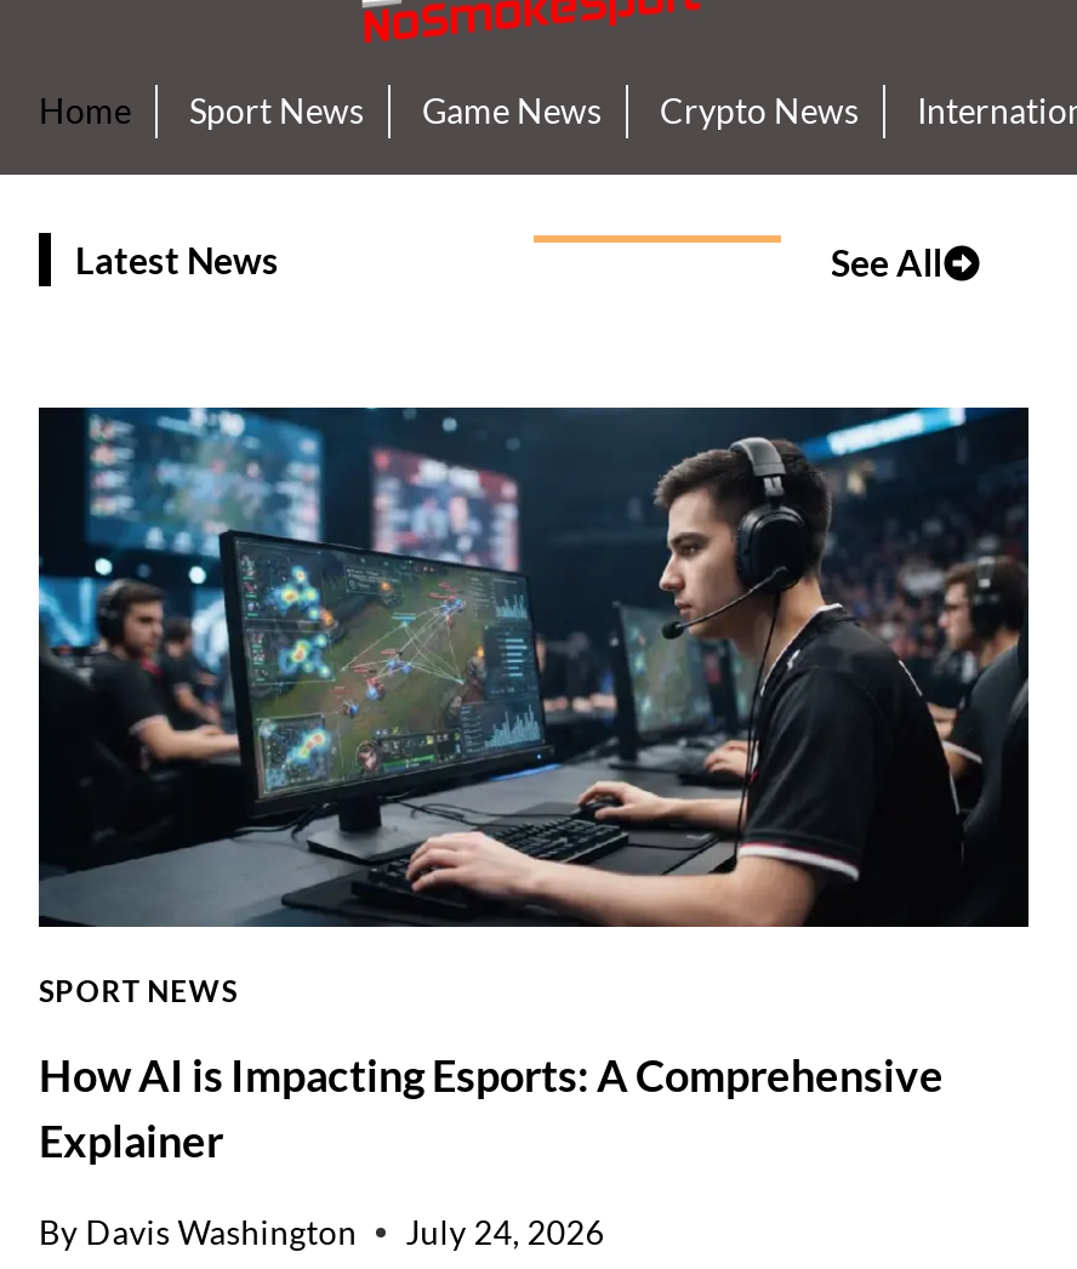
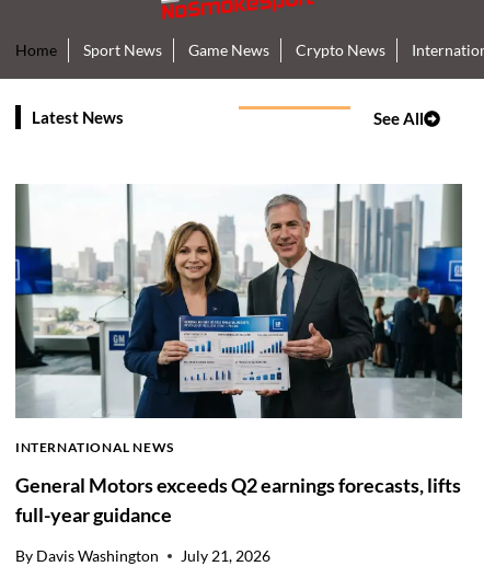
[36,405,1031,1010] [image] | SPORT NEWS -> [14,183,463,456] [image] | INTERNATIONAL NEWS
[39,1049,944,1168] How AI is Impacting Esports: A Comprehensive | Explainer -> [15,473,461,527] General Motors exceeds Q2 earnings forecasts, lifts | full-year guidance
[39,1213,604,1252] By Davis Washington July 24, 2026 -> [15,547,271,565] By Davis Washington July 21, 2026

